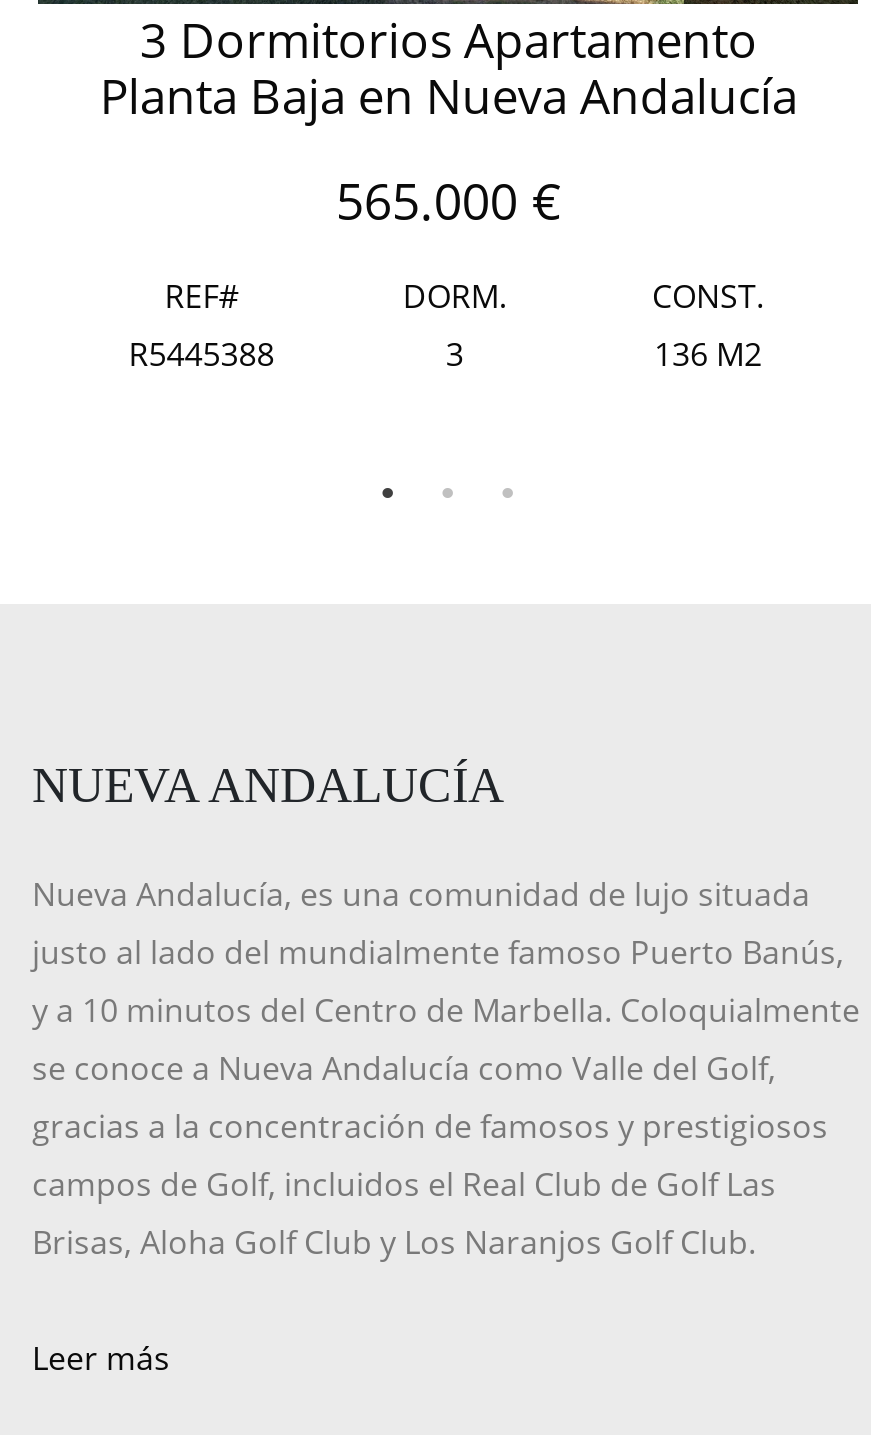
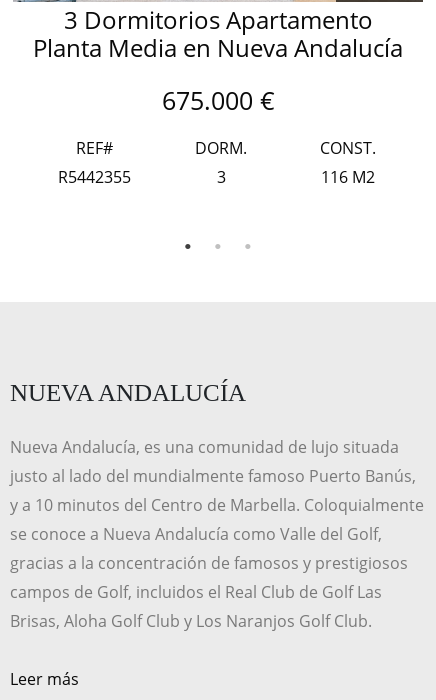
[100,62,798,128] Planta Baja en Nueva Andalucía -> [33,31,403,64] Planta Media en Nueva Andalucía
[336,166,562,234] 565.000 € -> [162,83,275,117] 675.000 €
[128,332,274,376] R5445388 -> [58,166,131,188] R5442355
[654,332,762,376] 136 M2 -> [321,166,375,188] 116 M2

